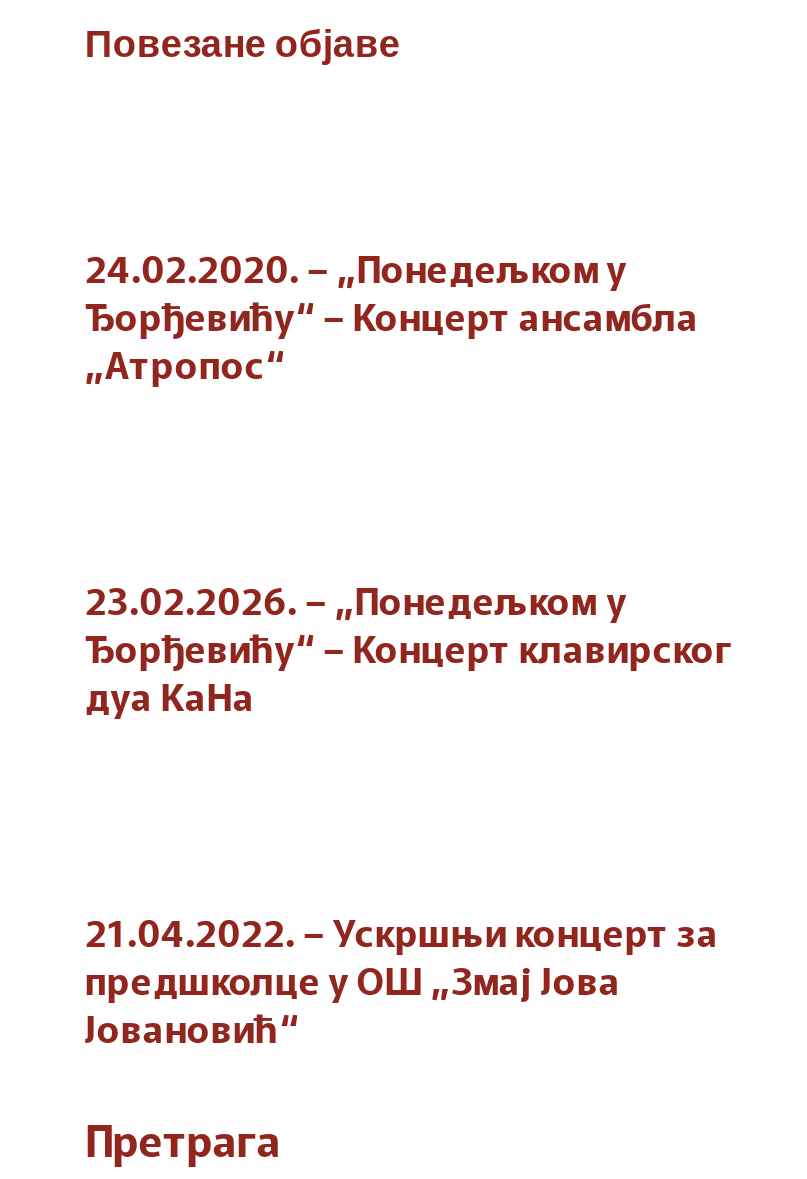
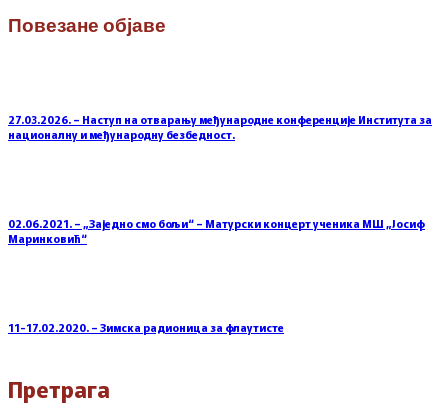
[85,239,699,389] 24.02.2020. – „Понедељком у | Ђорђевићу“ – Концерт ансамбла | „Атропос“ -> [8,112,432,142] 27.03.2026. – Наступ на отварању међународне конференције Института за | националну и међународну безбедност.
[85,571,733,721] 23.02.2026. – „Понедељком у | Ђорђевићу“ – Концерт клавирског | дуа КаНа -> [8,216,425,246] 02.06.2021. – „Заједно смо бољи“ – Матурски концерт ученика МШ „Јосиф | Маринковић“
[85,903,719,1053] 21.04.2022. – Ускршњи концерт за | предшколце у ОШ „Змај Јова | Јовановић“ -> [8,320,284,335] 11-17.02.2020. – Зимска радионица за флаутисте

